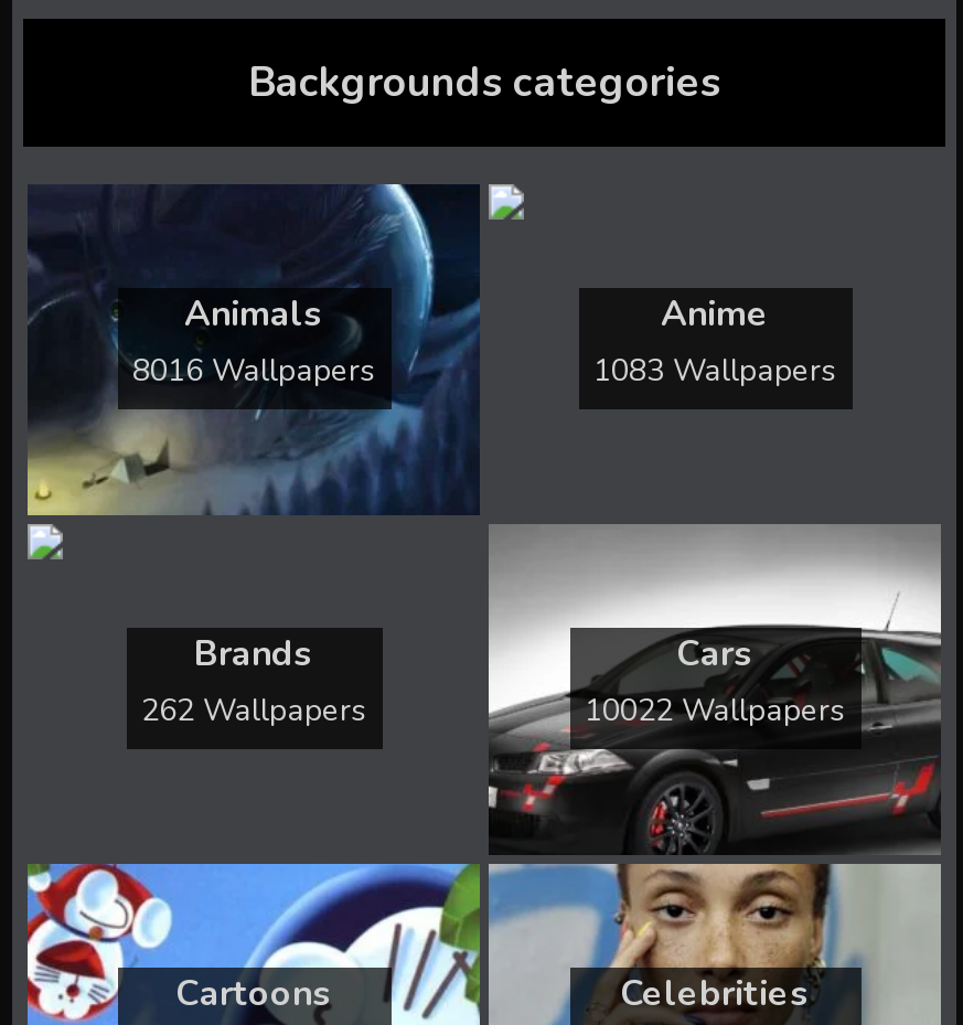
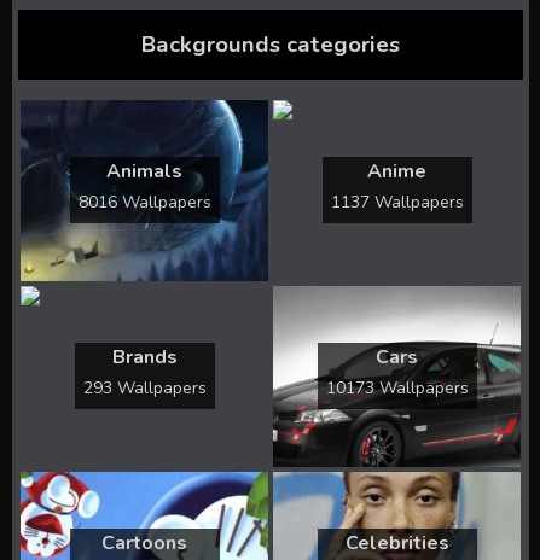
[593,350,836,392] 1083 Wallpapers -> [330,191,463,214] 1137 Wallpapers
[141,690,366,732] 262 Wallpapers -> [83,377,206,400] 293 Wallpapers
[585,690,845,732] 10022 Wallpapers -> [326,377,468,400] 10173 Wallpapers

